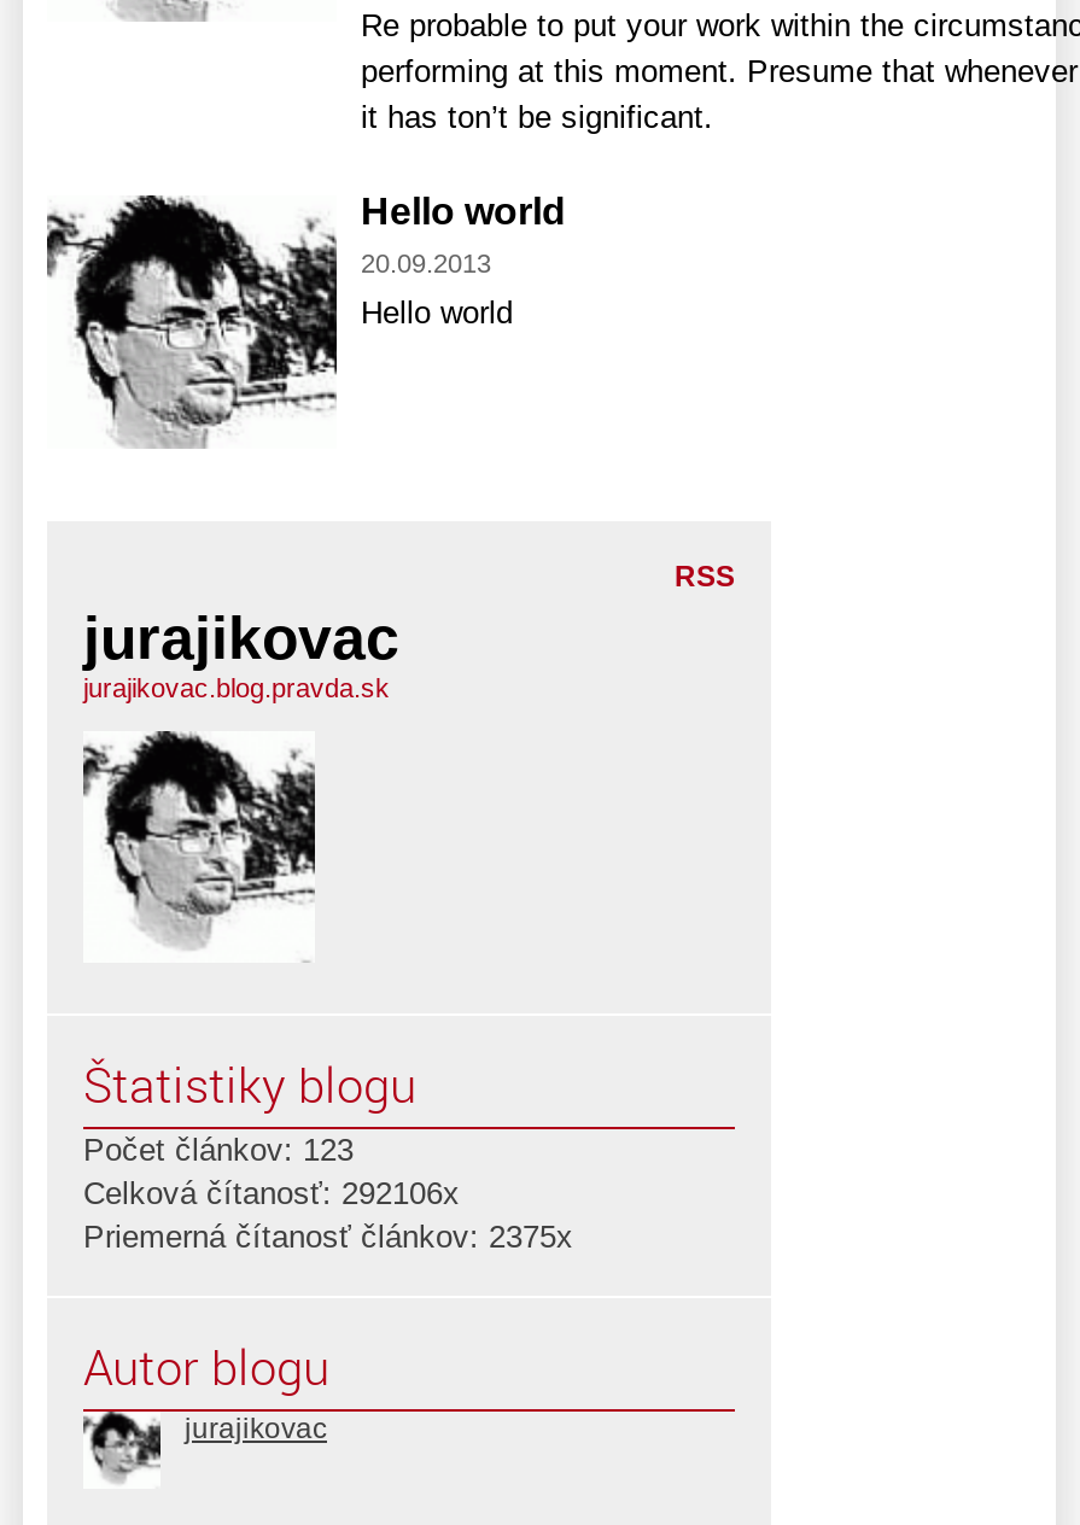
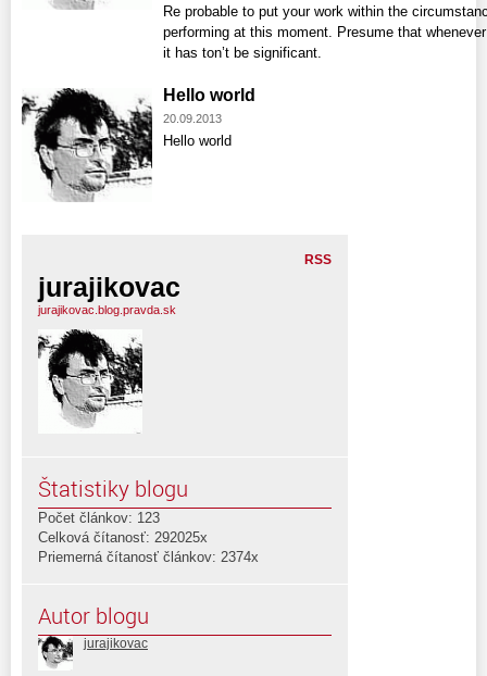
[83,1175,460,1211] Celková čítanosť: 292106x -> [38,529,208,545] Celková čítanosť: 292025x
[83,1218,573,1254] Priemerná čítanosť článkov: 2375x -> [38,549,259,565] Priemerná čítanosť článkov: 2374x

